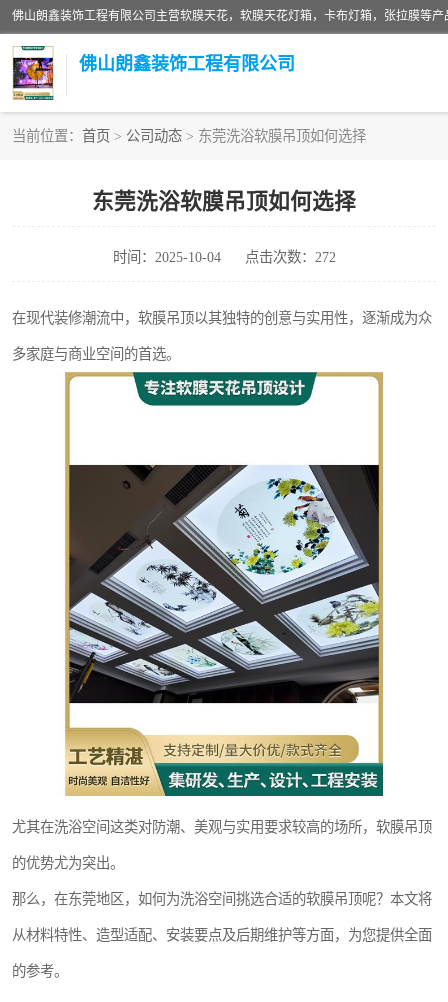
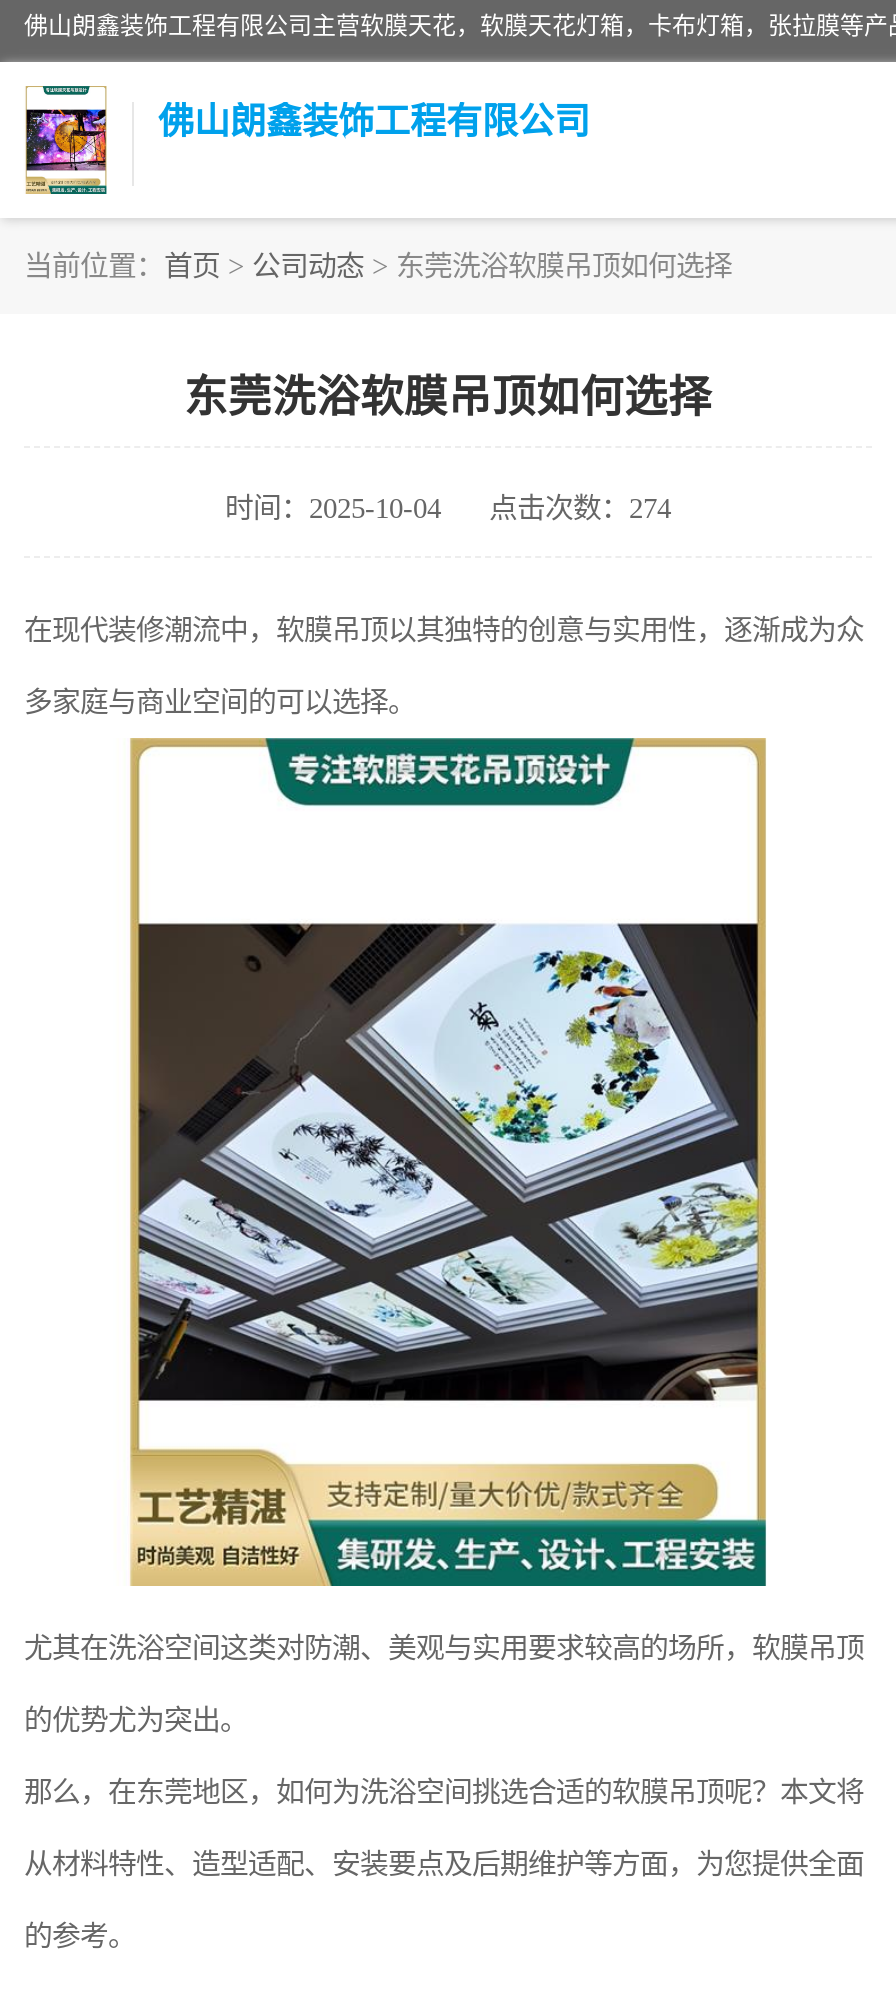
[112,249,335,265] 时间：2025-10-04 点击次数：272 -> [225,492,671,524] 时间：2025-10-04 点击次数：274
[12,346,180,362] 多家庭与商业空间的首选。 -> [24,686,416,718] 多家庭与商业空间的可以选择。

